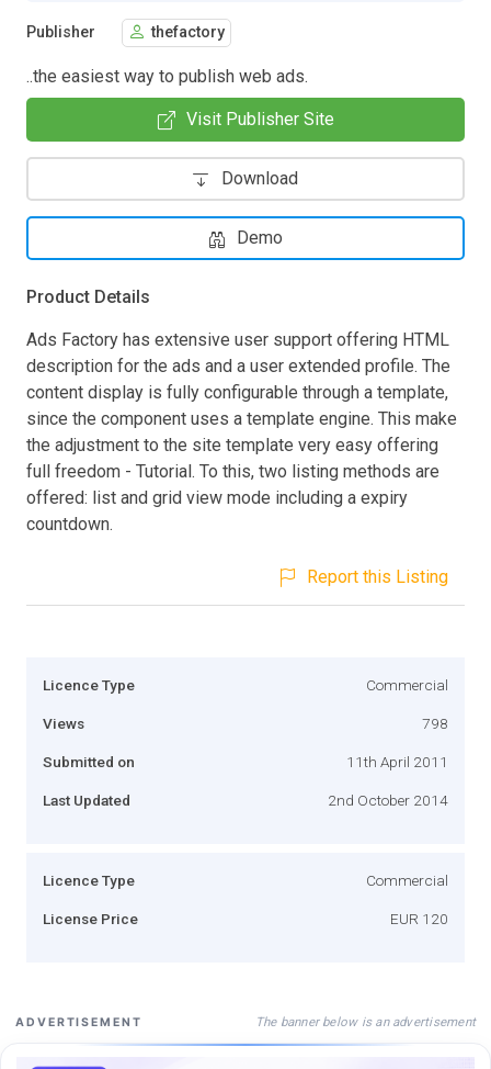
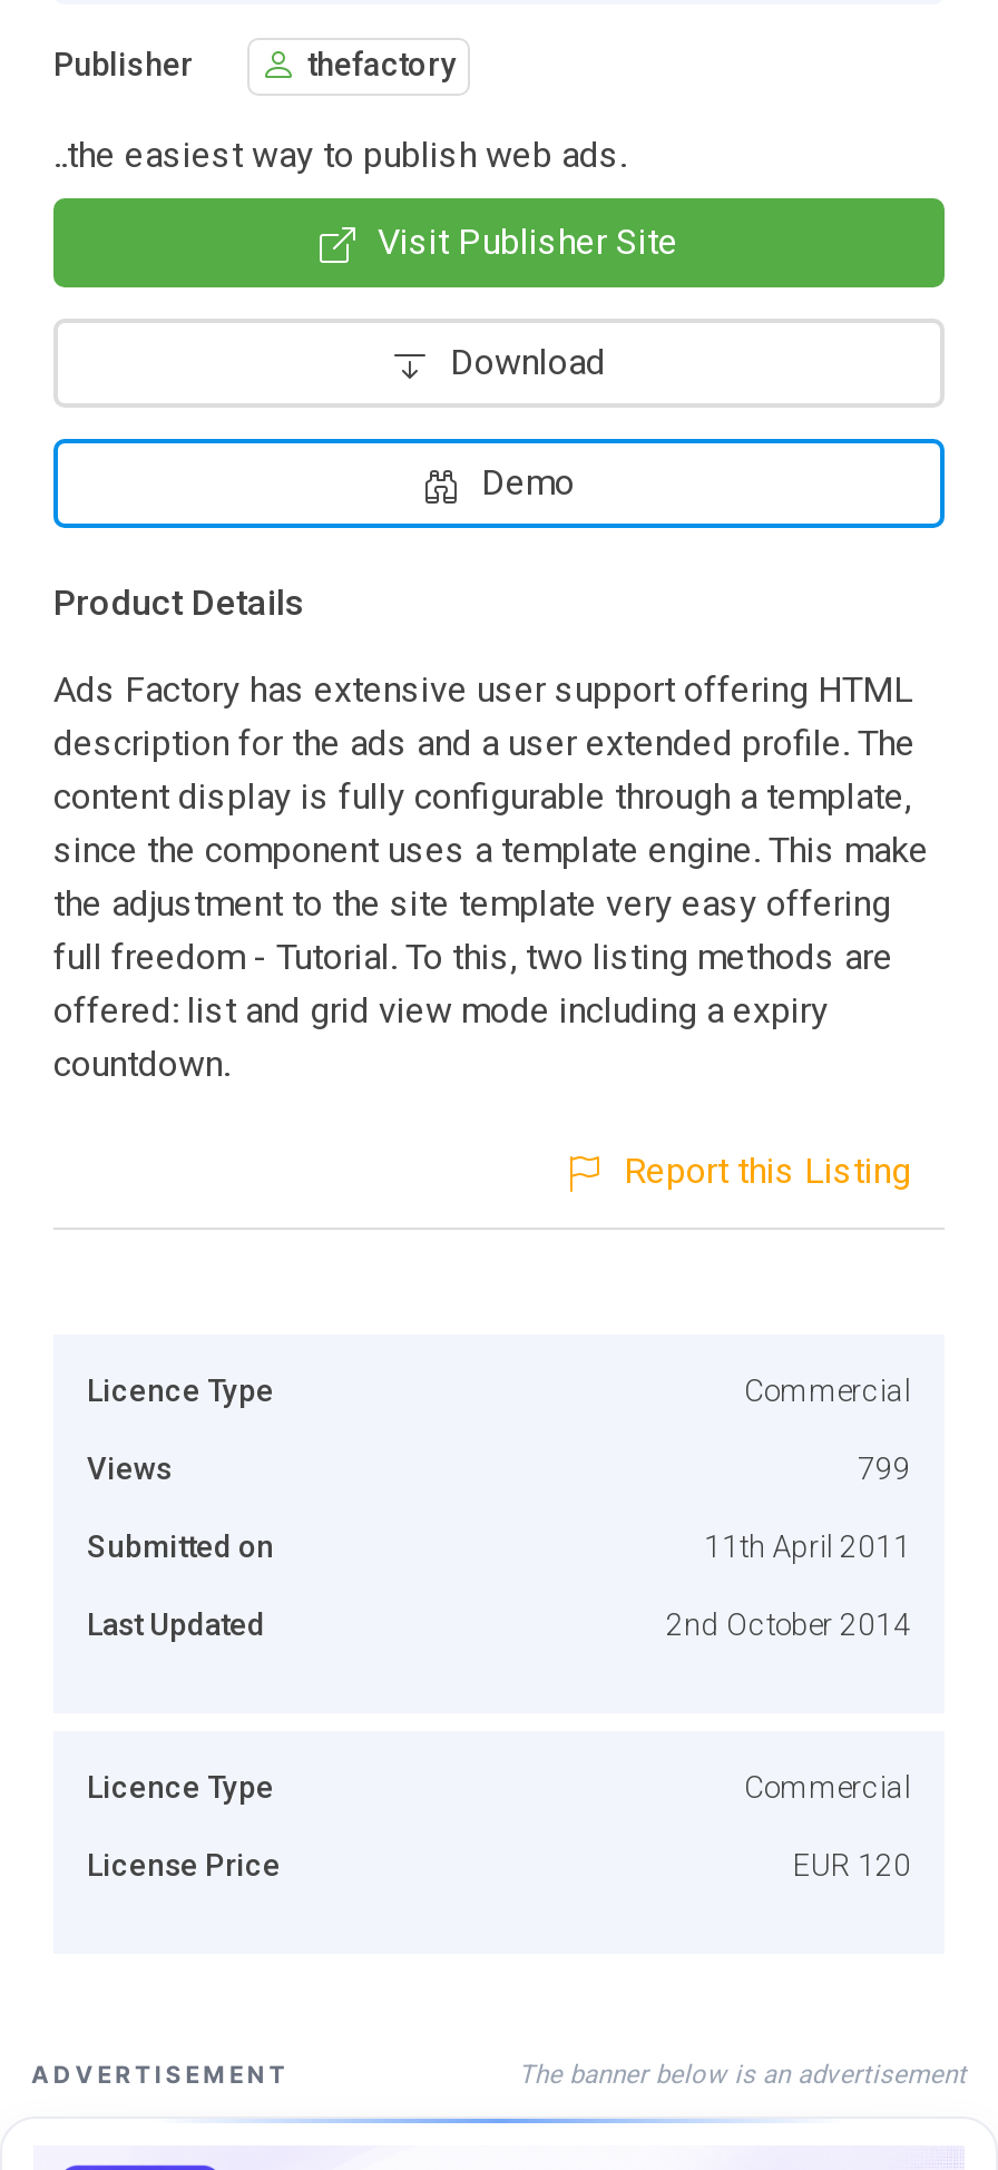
[422,714,448,732] 798 -> [858,1450,911,1486] 799

